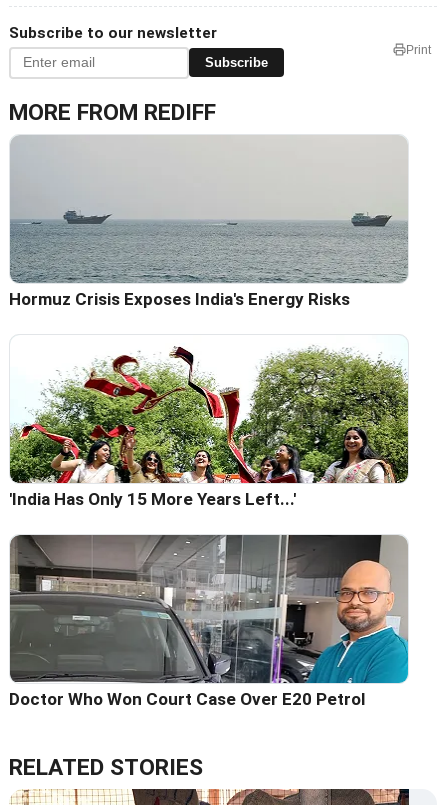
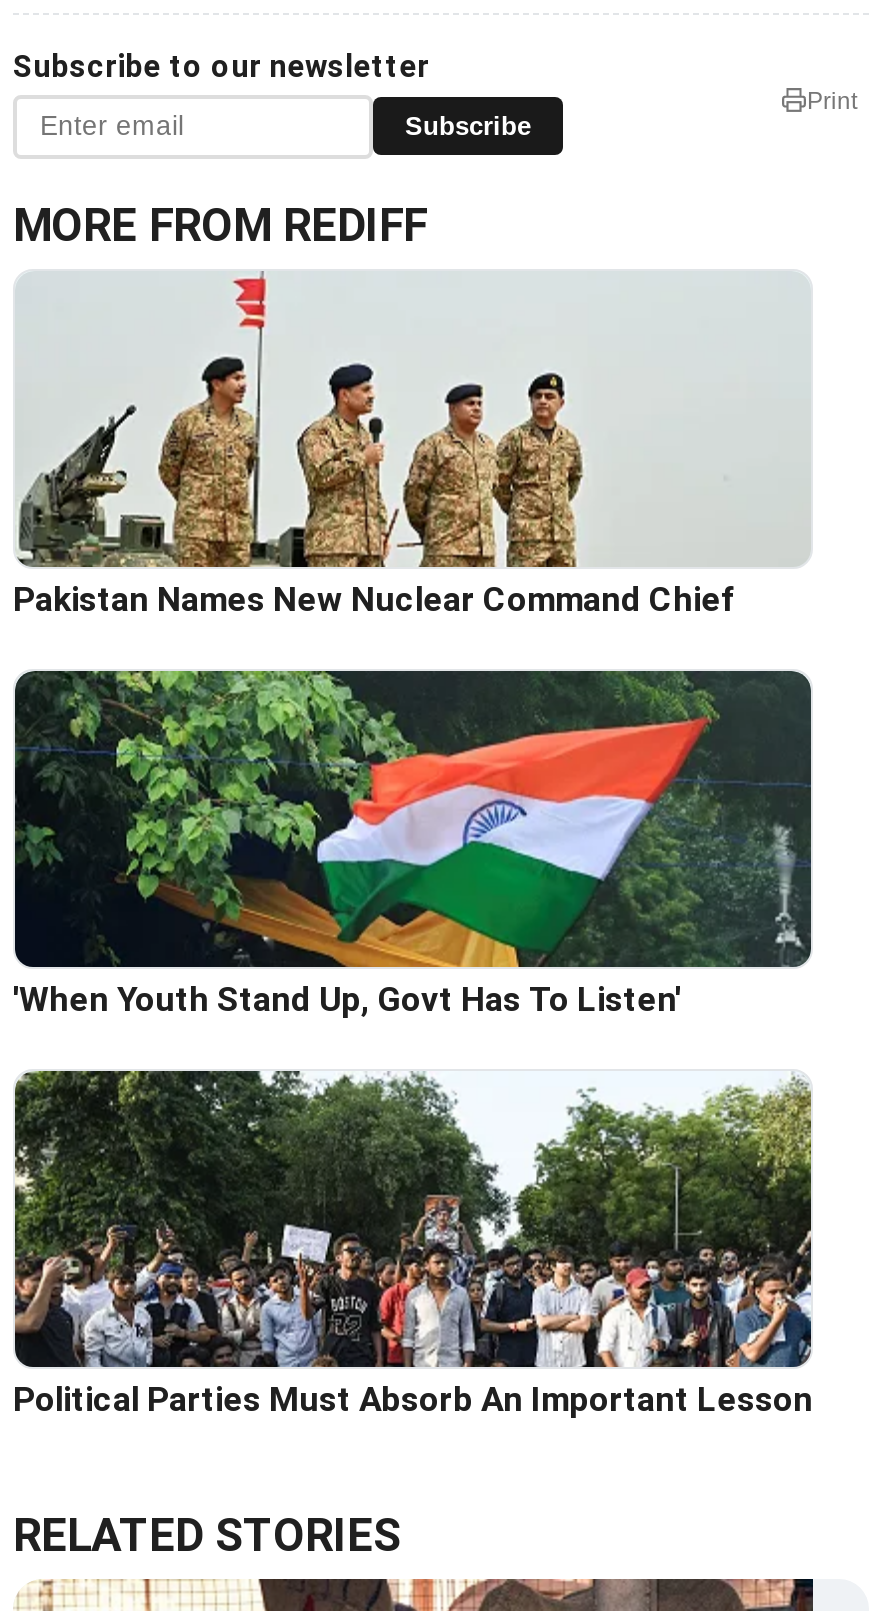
[9,139,408,308] [image] | Hormuz Crisis Exposes India's Energy Risks -> [13,275,809,618] [image] | Pakistan Names New Nuclear Command Chief
[9,335,409,508] [image] | 'India Has Only 15 More Years Left...' -> [13,669,813,1018] [image] | 'When Youth Stand Up, Govt Has To Listen'
[9,534,409,708] [image] | Doctor Who Won Court Case Over E20 Petrol -> [13,1069,813,1418] [image] | Political Parties Must Absorb An Important Lesson

